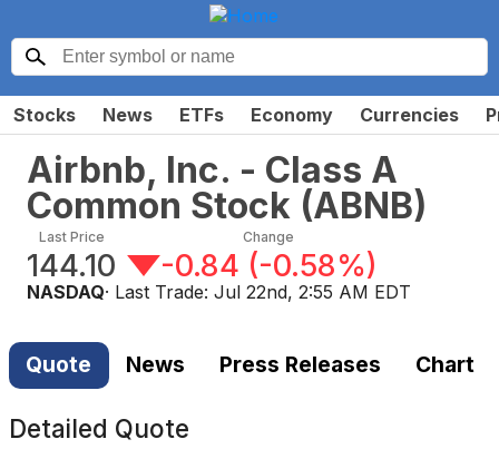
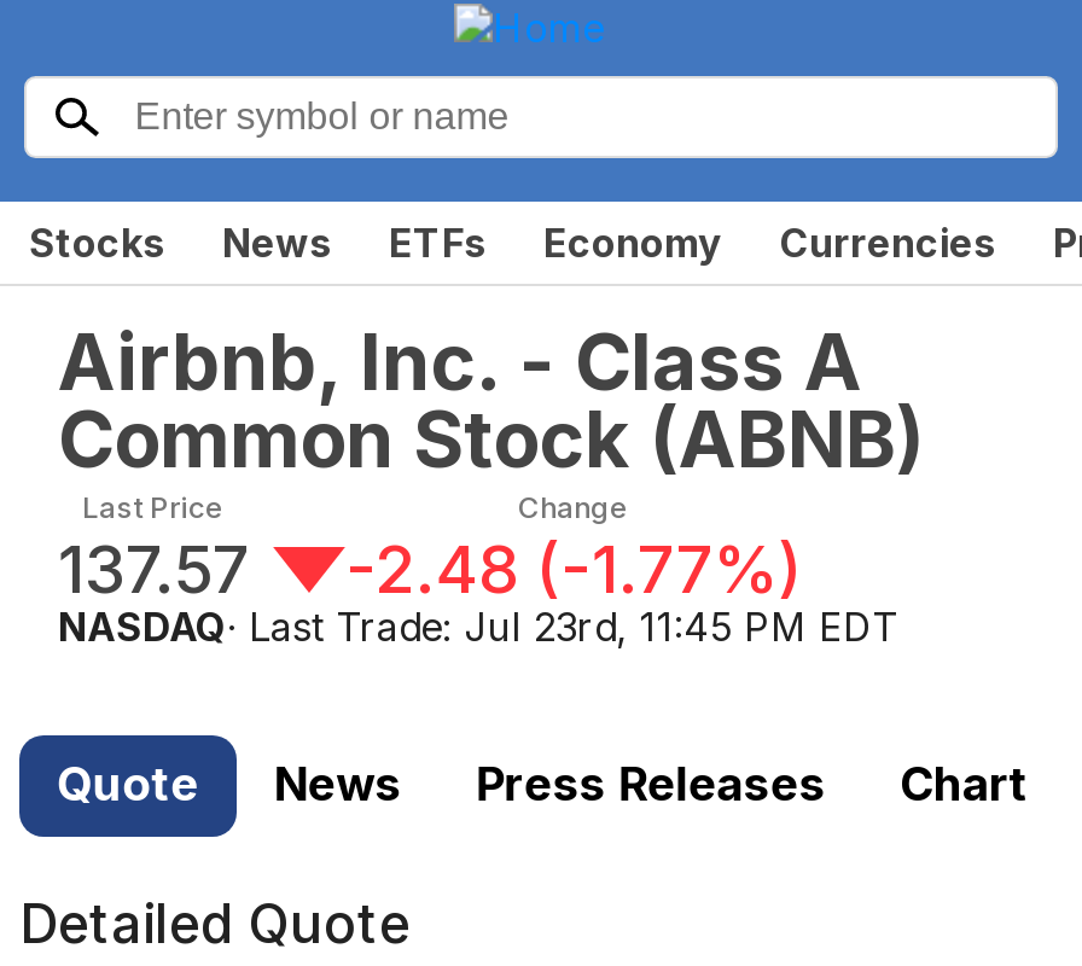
[27,247,116,284] 144.10 -> [58,529,249,609] 137.57
[160,247,378,284] -0.84 (-0.58%) -> [345,529,802,609] -2.48 (-1.77%)
[27,280,411,303] NASDAQ · Last Trade: Jul 22nd, 2:55 AM EDT -> [58,602,898,650] NASDAQ · Last Trade: Jul 23rd, 11:45 PM EDT

